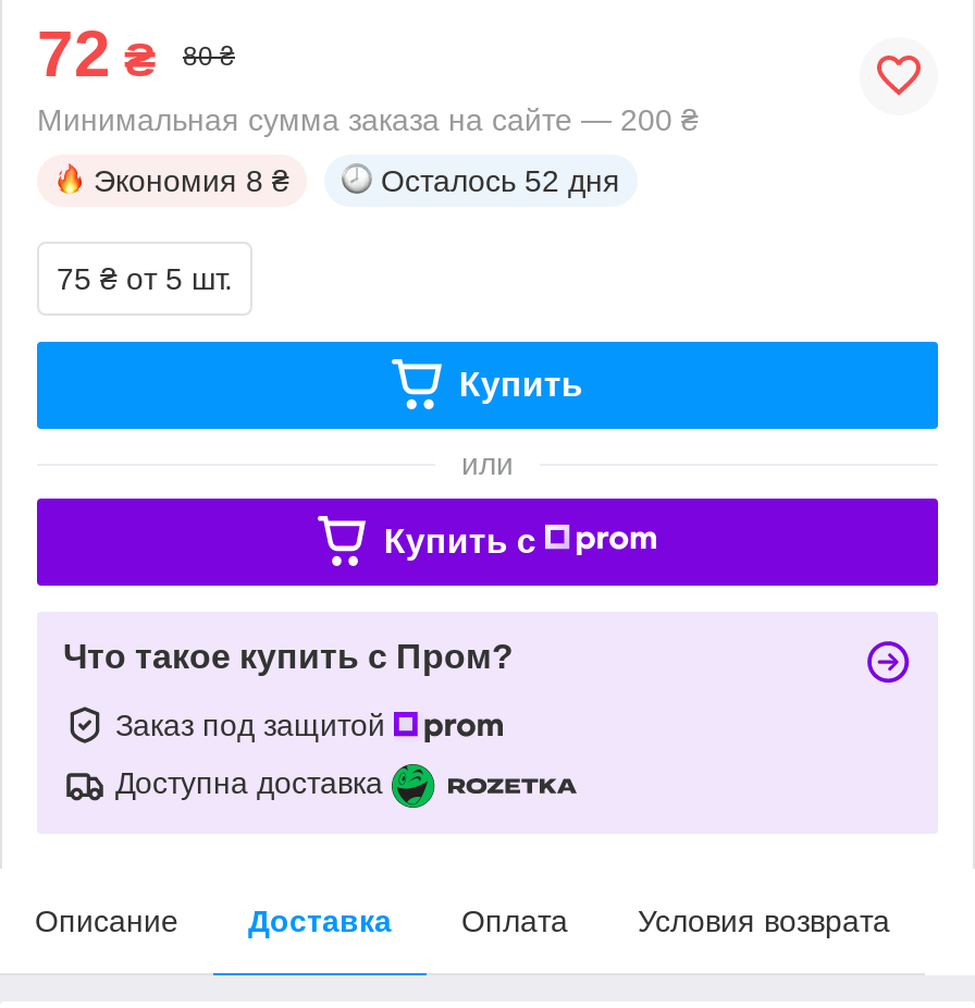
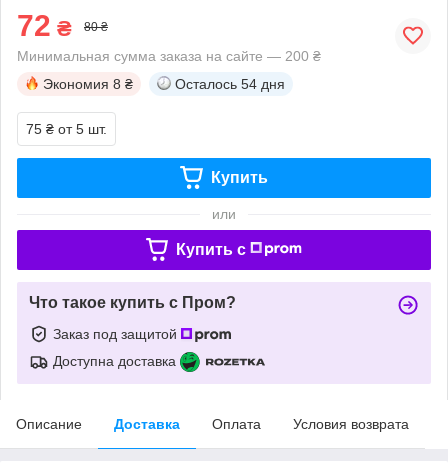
[381,163,620,198] Осталось 52 дня -> [175,76,285,92] Осталось 54 дня

